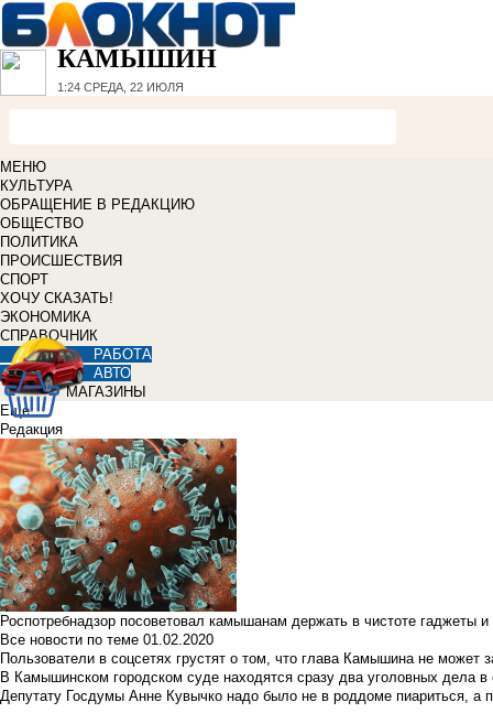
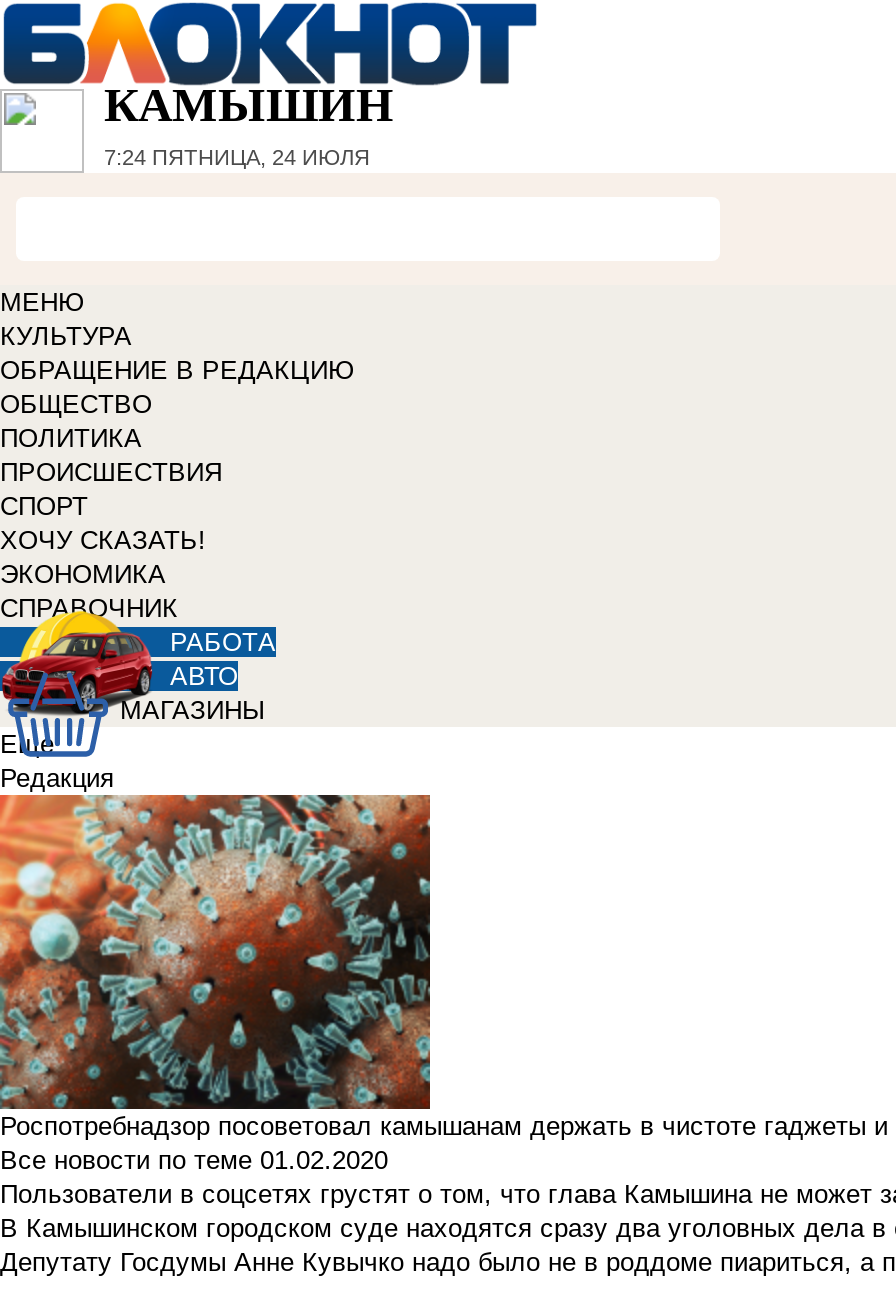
[57,81,184,94] 1:24 СРЕДА, 22 ИЮЛЯ -> [104,146,370,170] 7:24 ПЯТНИЦА, 24 ИЮЛЯ

